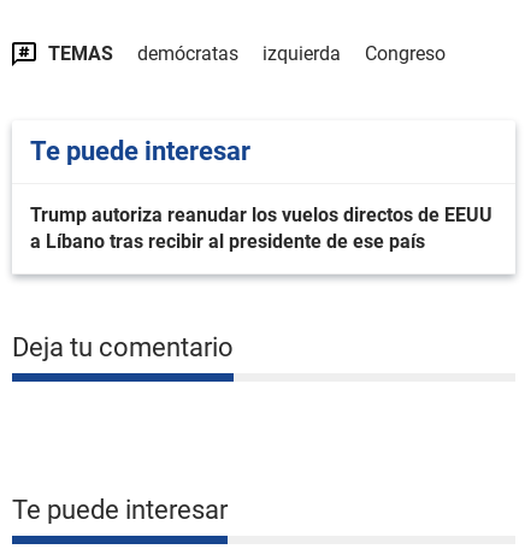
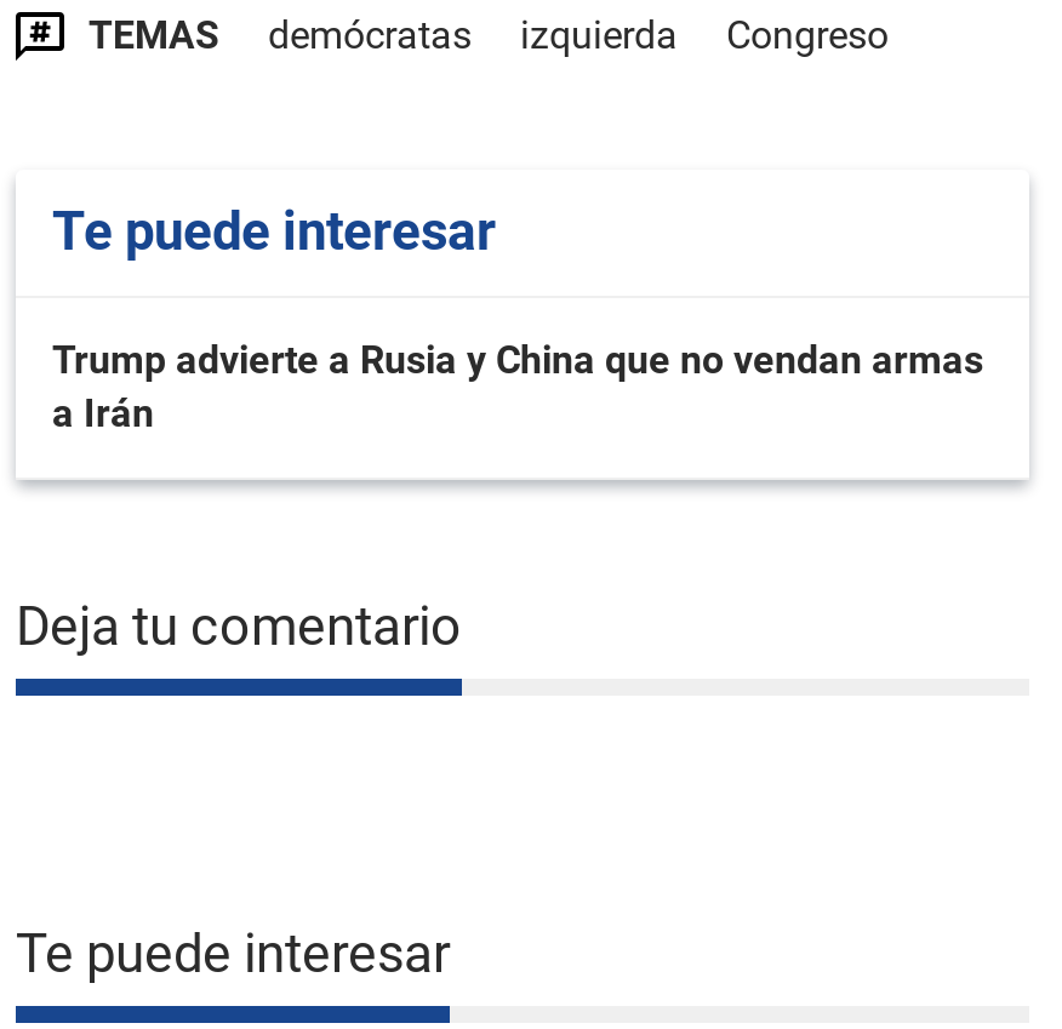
[30,203,492,253] Trump autoriza reanudar los vuelos directos de EEUU | a Líbano tras recibir al presidente de ese país -> [52,337,983,436] Trump advierte a Rusia y China que no vendan armas | a Irán

